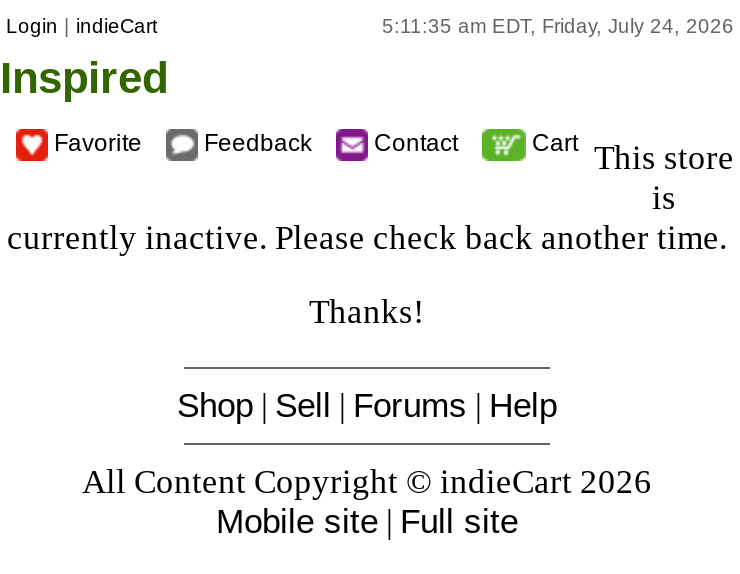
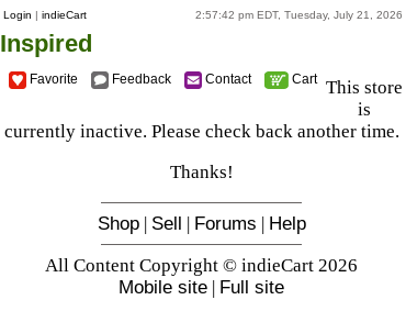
[382,15,734,37] 5:11:35 am EDT, Friday, July 24, 2026 -> [195,9,403,21] 2:57:42 pm EDT, Tuesday, July 21, 2026

